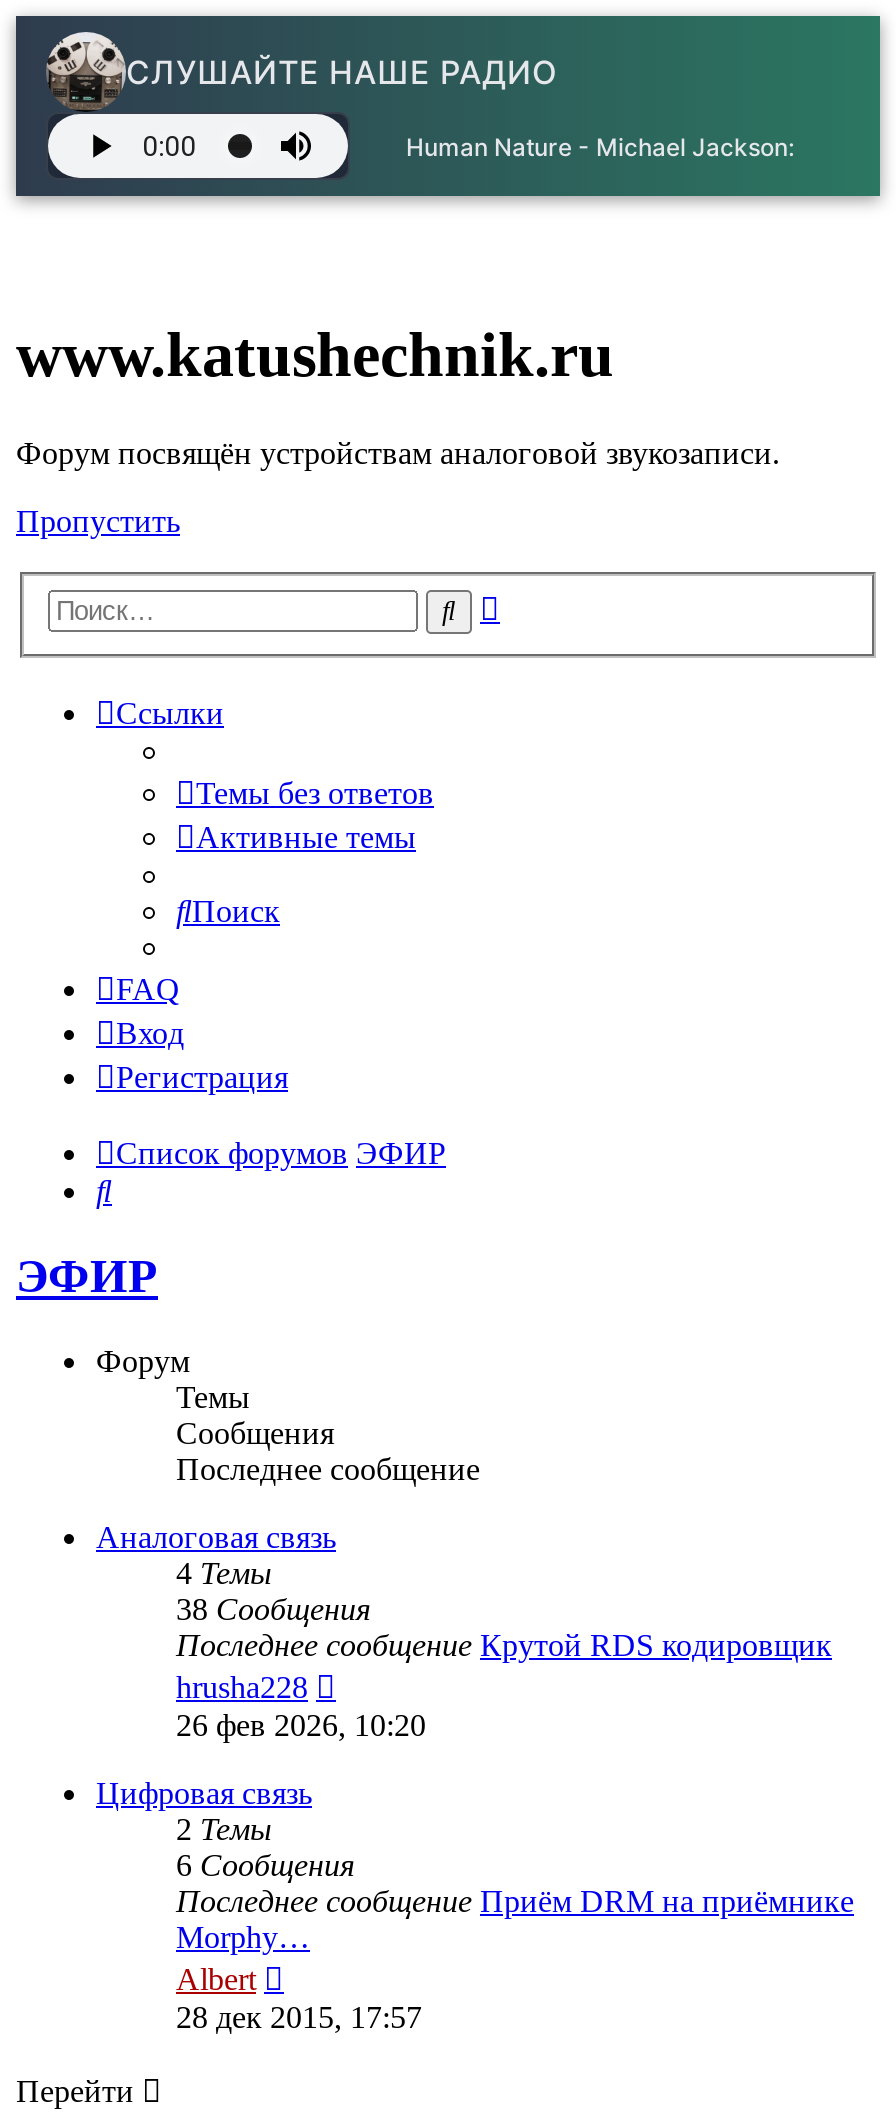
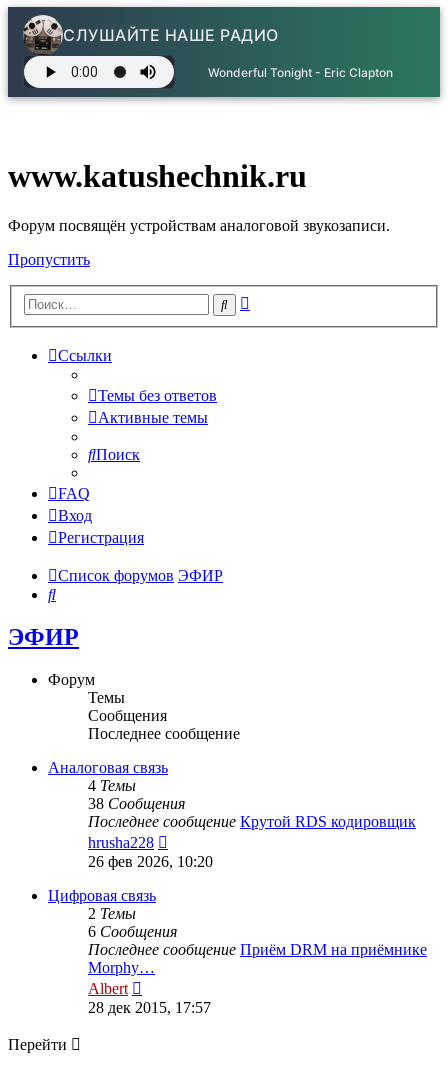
[406,131,794,161] Human Nature - Michael Jackson: -> [207,64,392,79] Wonderful Tonight - Eric Clapton

